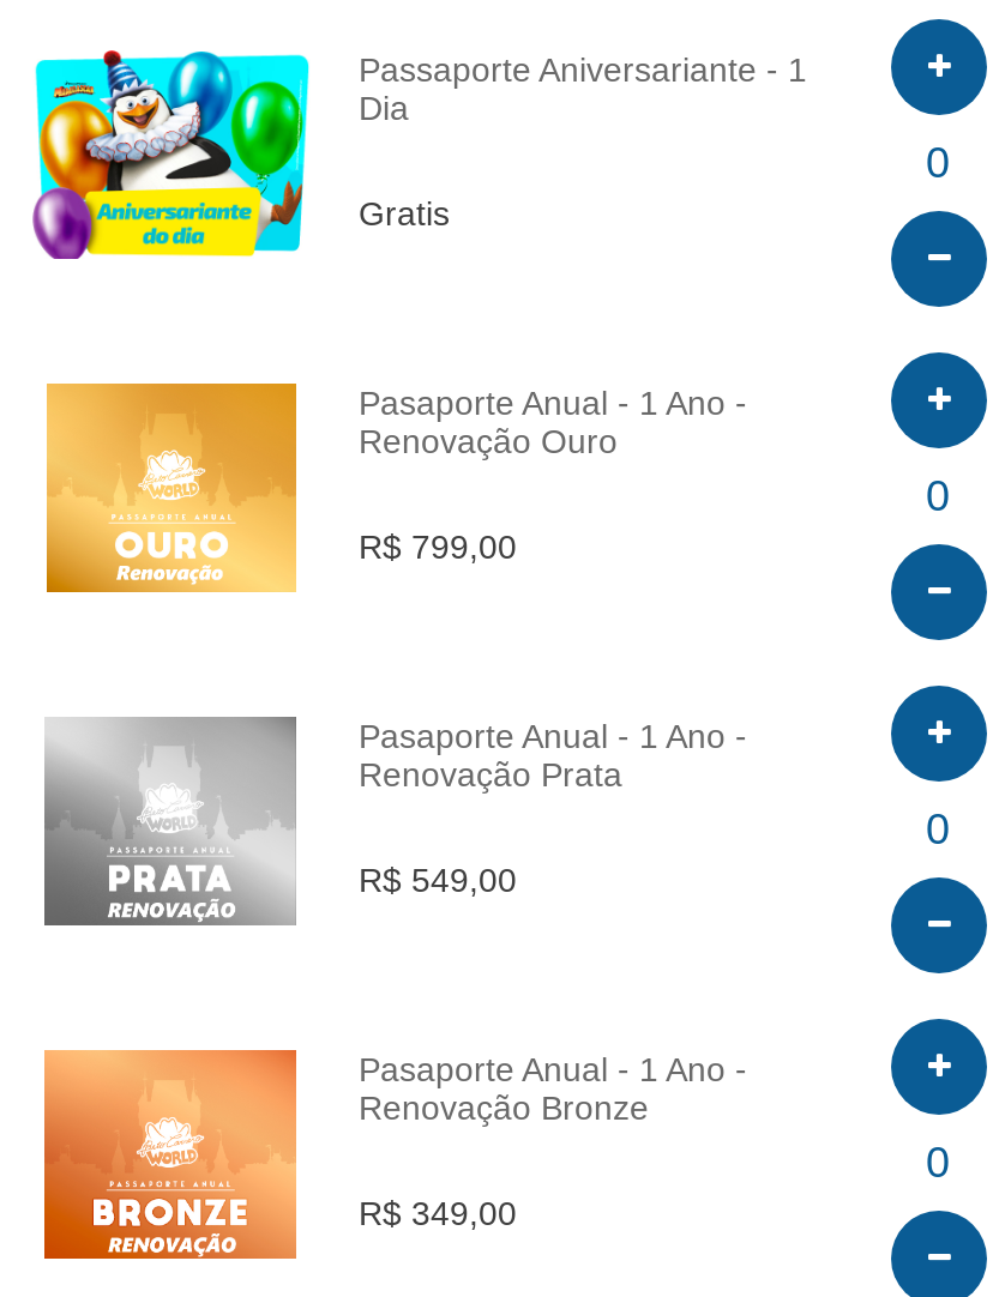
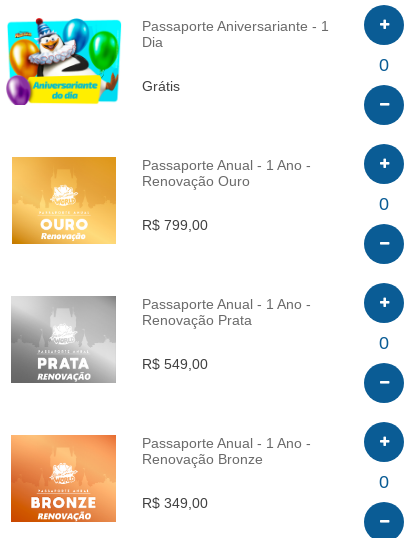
[359,193,450,231] Gratis -> [142,77,180,93] Grátis
[359,384,747,422] Pasaporte Anual - 1 Ano - -> [142,157,311,173] Passaporte Anual - 1 Ano -
[359,717,747,755] Pasaporte Anual - 1 Ano - -> [142,296,311,312] Passaporte Anual - 1 Ano -
[359,1050,747,1088] Pasaporte Anual - 1 Ano - -> [142,435,311,451] Passaporte Anual - 1 Ano -

